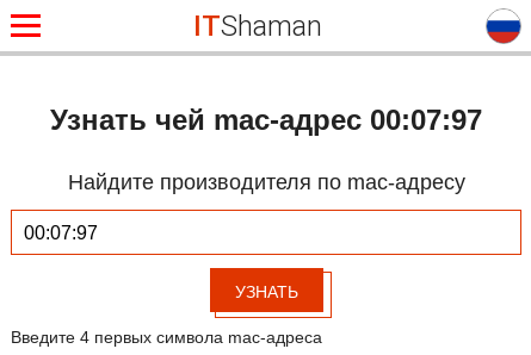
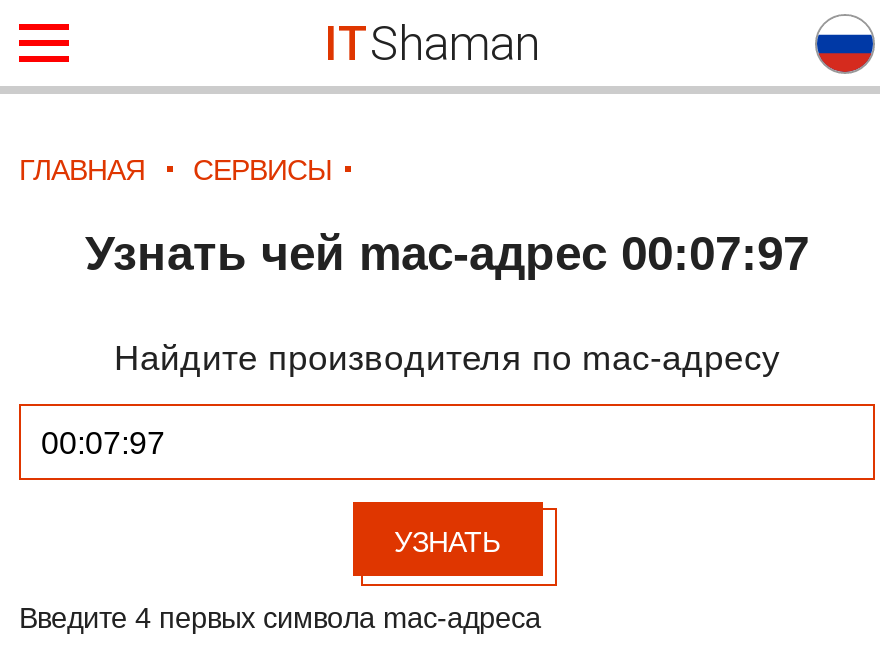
none -> [19,154,331,186] ГЛАВНАЯ | СЕРВИСЫ

